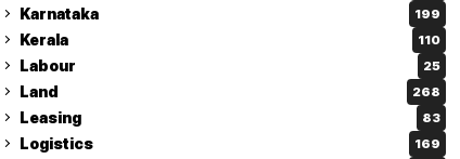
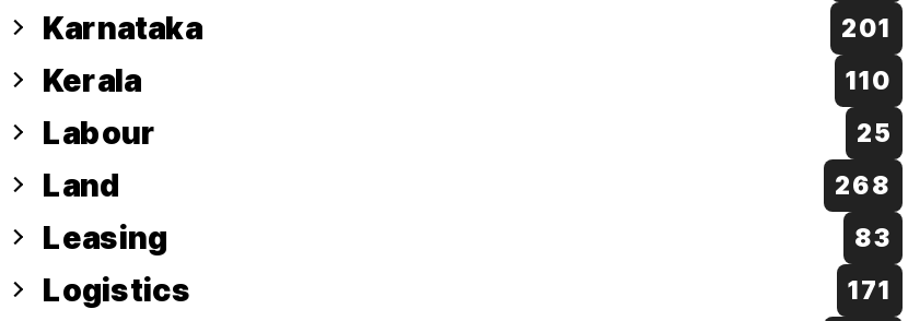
[414,6,440,21] 199 -> [841,13,892,43] 201
[414,136,440,151] 169 -> [848,275,892,305] 171

